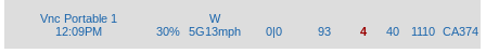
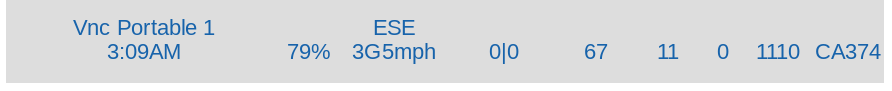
[189,12,241,38] W | 5G13mph -> [352,15,436,63] ESE | 3G5mph
[56,25,181,38] 12:09PM | 30% -> [107,39,331,63] 3:09AM | 79%
[318,25,331,38] 93 -> [584,39,608,63] 67
[360,25,367,38] 4 -> [657,39,679,63] 11
[387,25,400,38] 40 -> [717,39,729,63] 0

